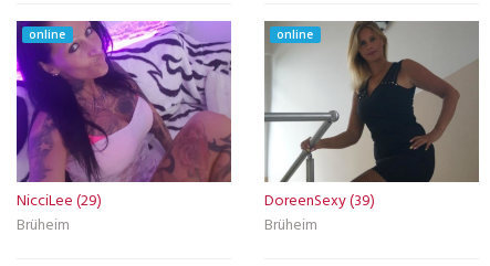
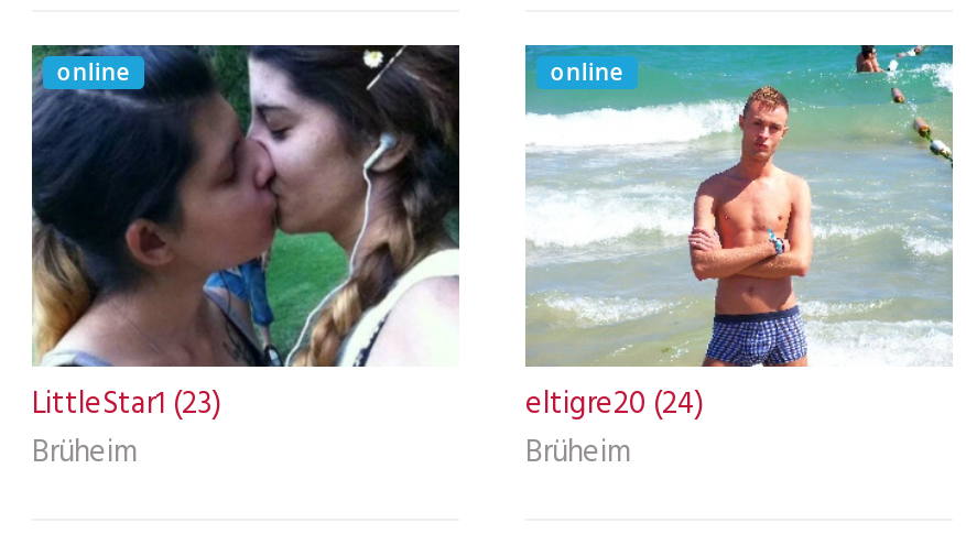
[15,20,232,214] [image] | NicciLee (29) -> [30,43,462,429] [image] | LittleStar1 (23)
[263,20,480,214] [image] | DoreenSexy (39) -> [525,43,953,429] [image] | eltigre20 (24)

